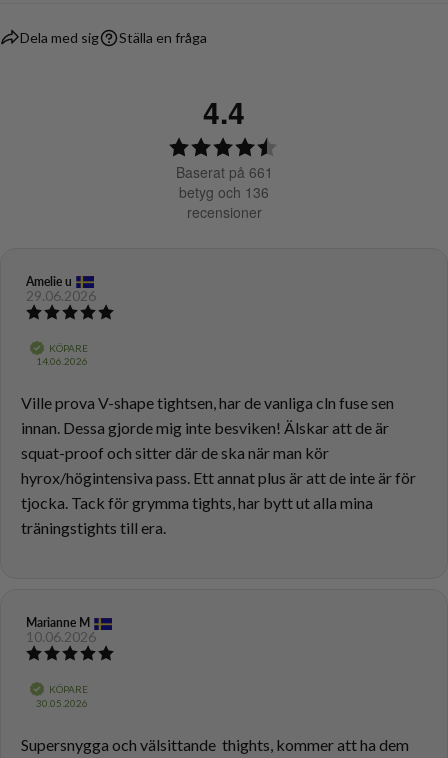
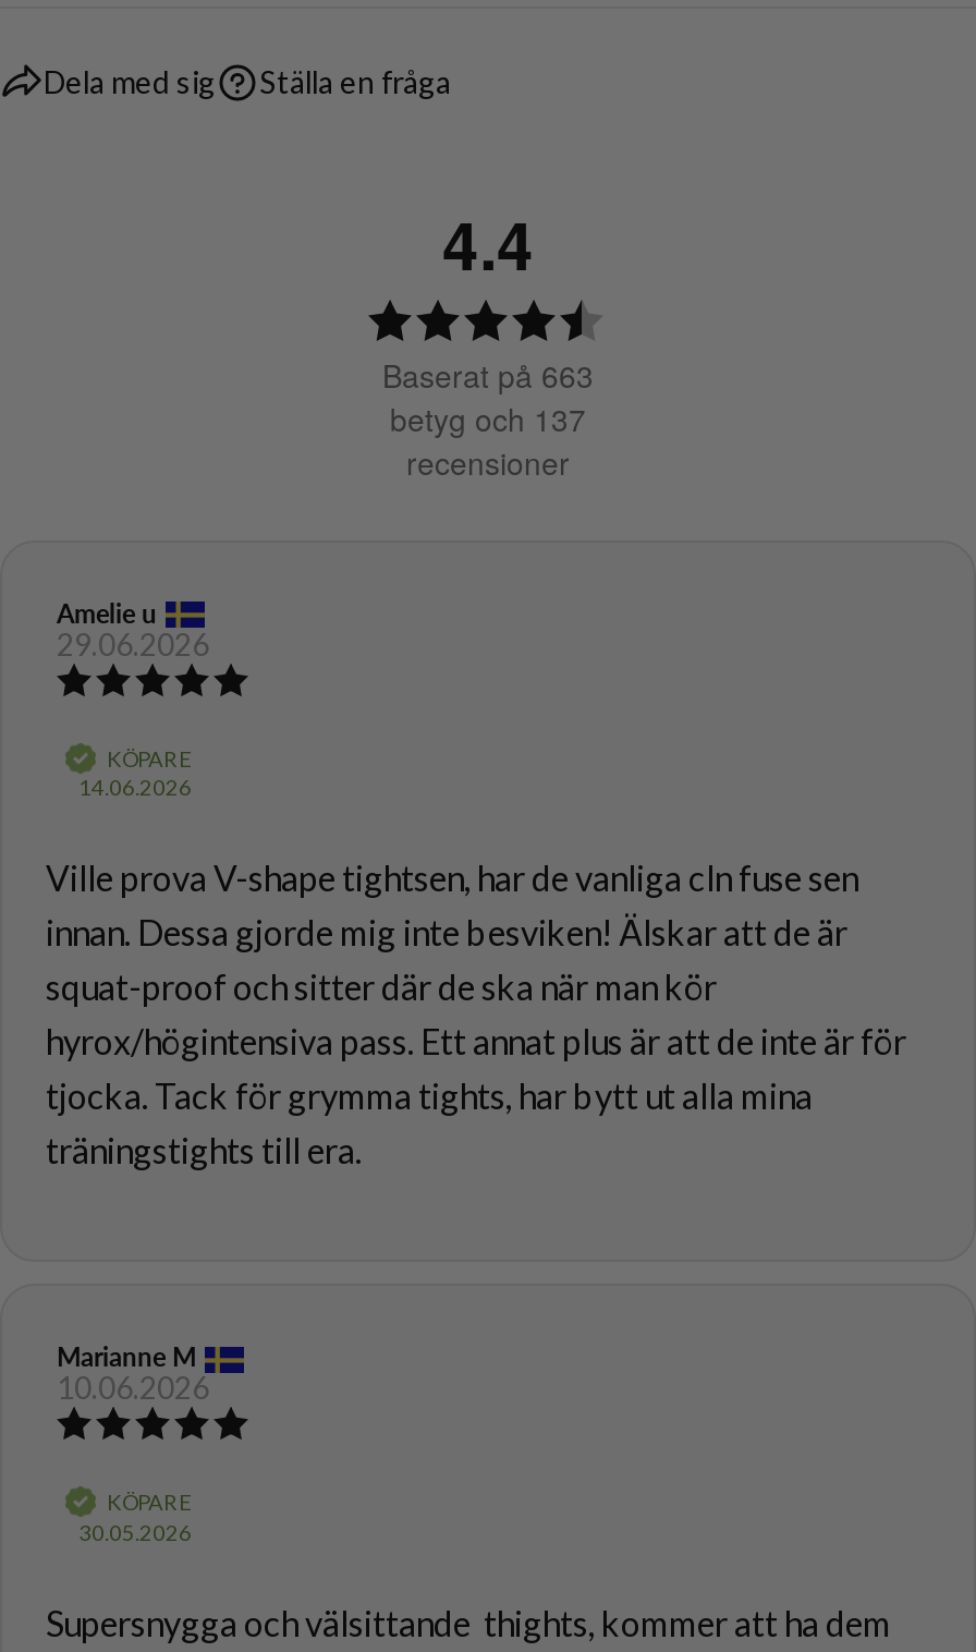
[175,162,272,182] Baserat på 661 -> [382,353,594,396] Baserat på 663
[179,182,269,202] betyg och 136 -> [390,396,586,440] betyg och 137

